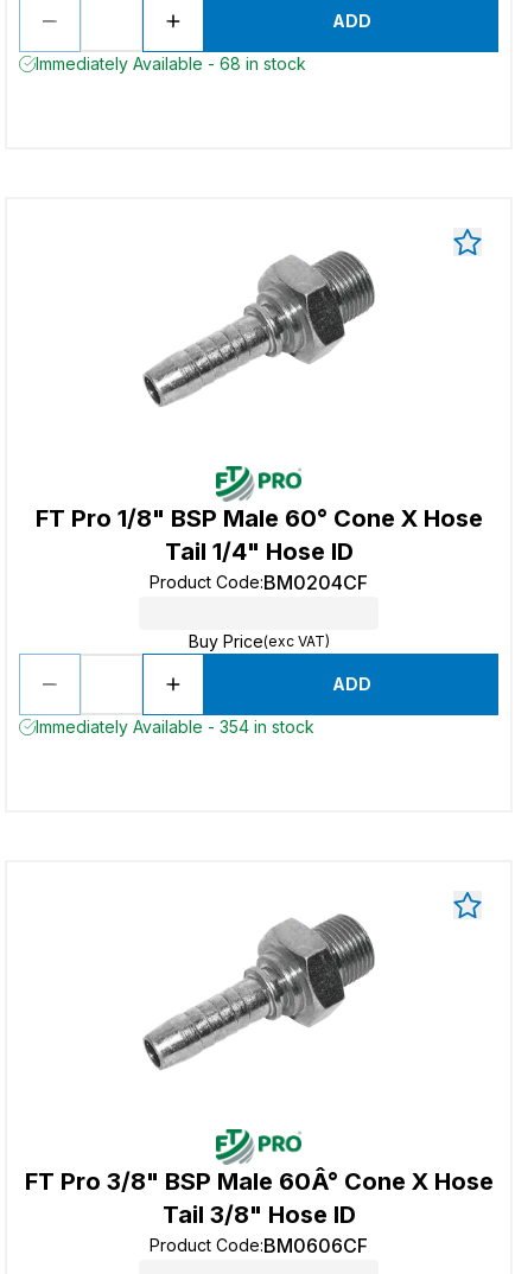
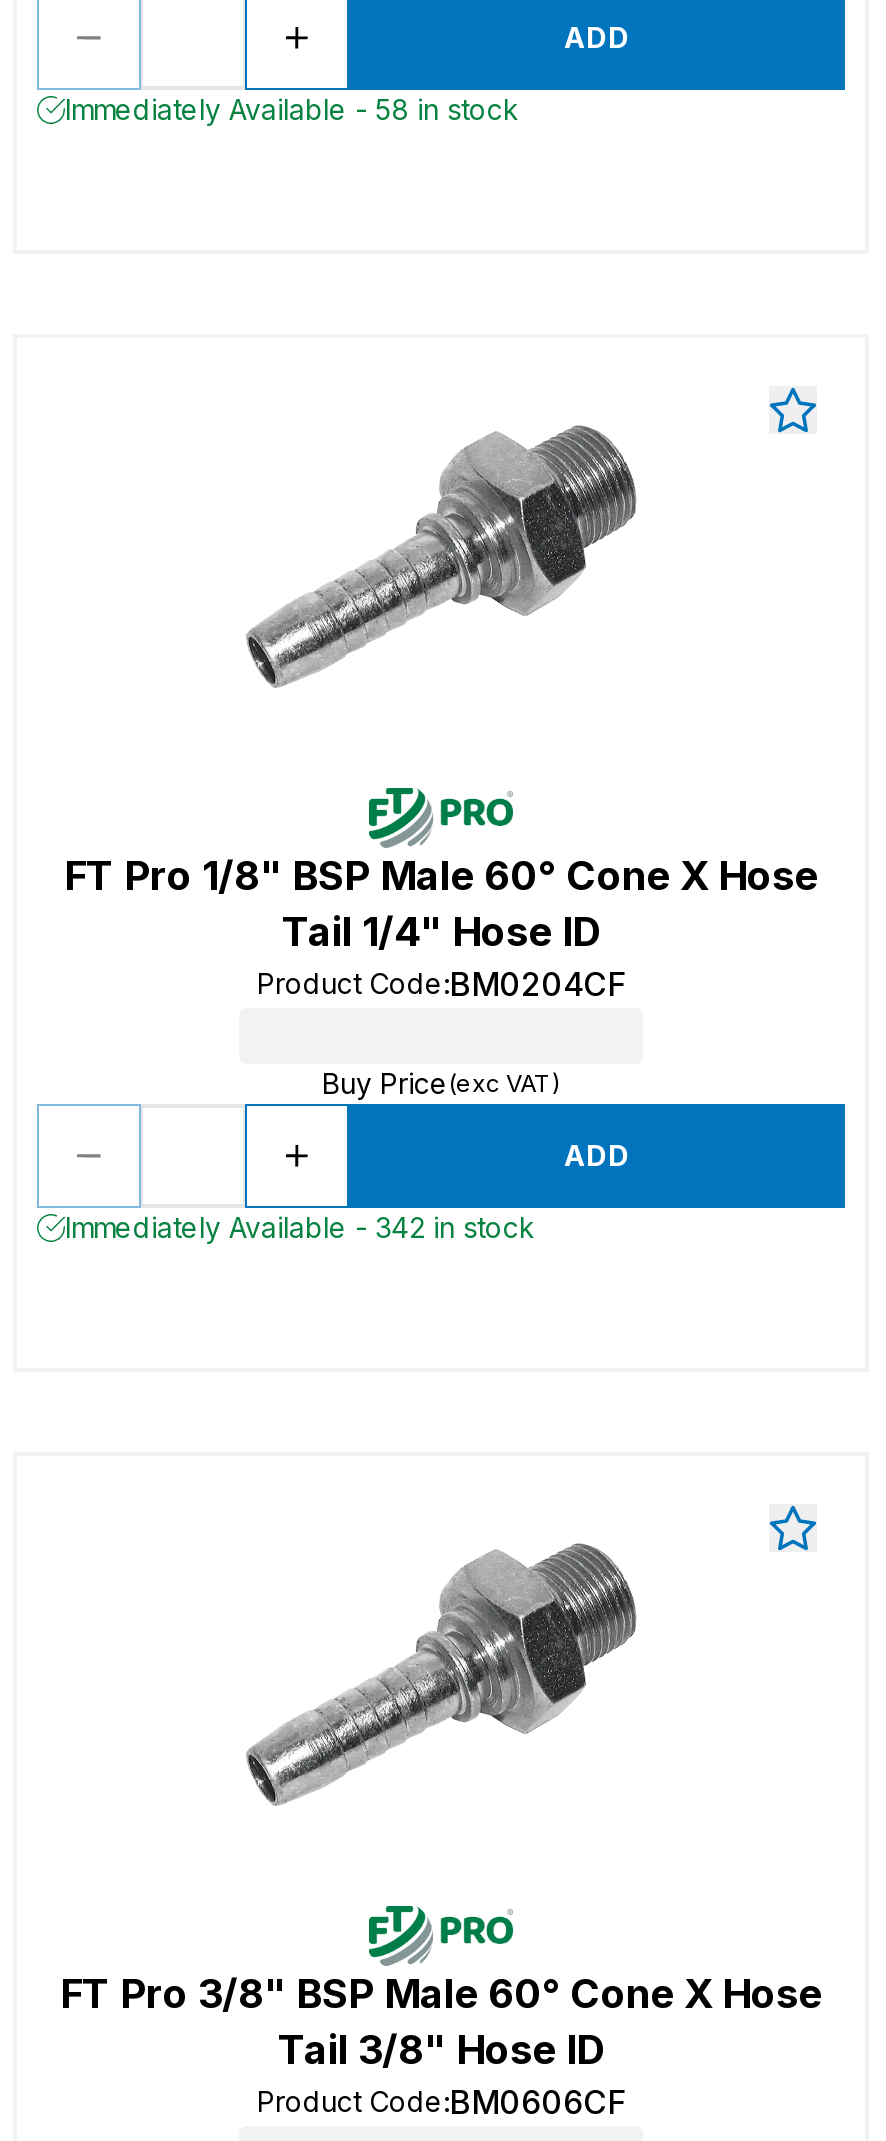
[36,53,306,74] Immediately Available - 68 in stock -> [65,92,519,126] Immediately Available - 58 in stock
[36,716,314,737] Immediately Available - 354 in stock -> [65,1210,535,1244] Immediately Available - 342 in stock
[24,1167,493,1196] FT Pro 3/8" BSP Male 60Â° Cone X Hose -> [60,1970,822,2018] FT Pro 3/8" BSP Male 60° Cone X Hose

